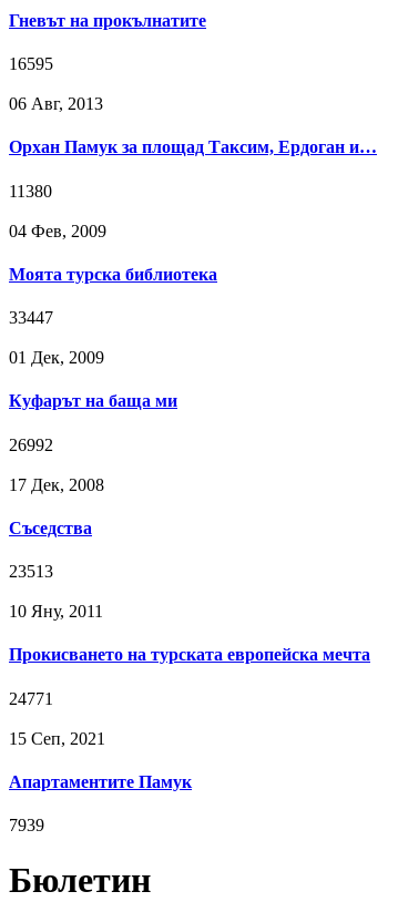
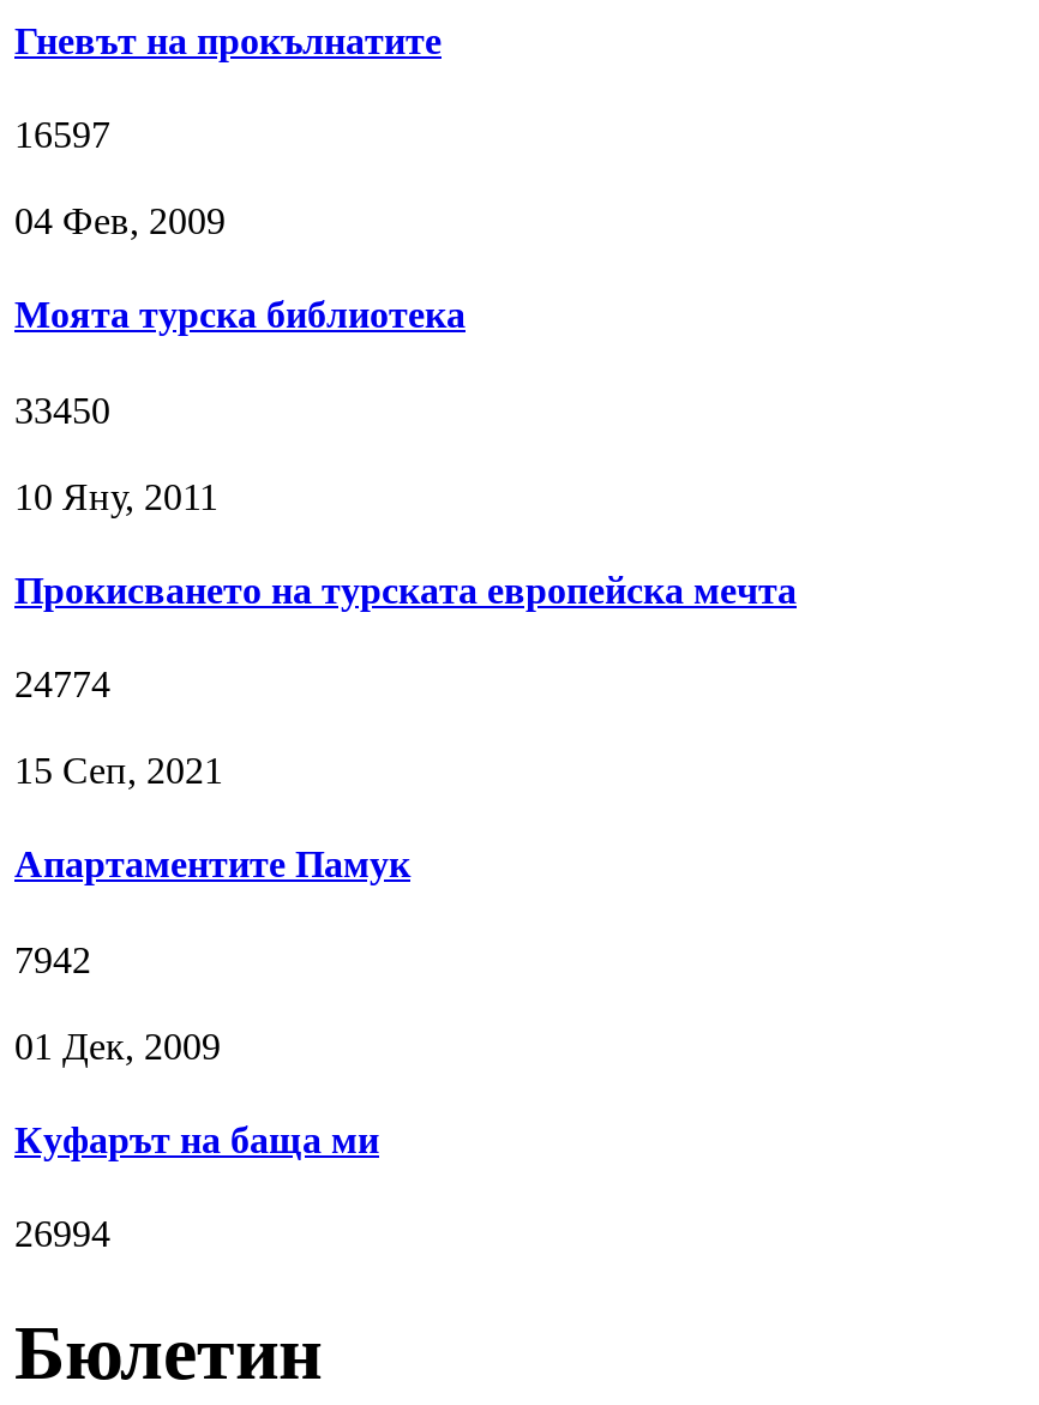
[9,54,377,200] 16595 | 06 Авг, 2013 | Орхан Памук за площад Таксим, Ердоган и… | 11380 -> [14,114,110,155] 16597
[9,308,53,327] 33447 -> [14,389,110,980] 33450 | 24774 | 7942
moved [9,348,177,410] -> [14,1025,379,1160]: 01 Дек, 2009 | Куфарът на баща ми
[9,435,104,835] 26992 | 17 Дек, 2008 | Съседства | 23513 | 24771 | 7939 -> [14,1214,110,1254] 26994
moved [9,602,370,664] -> [14,475,797,610]: 10 Яну, 2011 | Прокисването на турската европейска мечта
moved [9,729,192,791] -> [14,750,410,885]: 15 Сeп, 2021 | Апартаментите Памук

